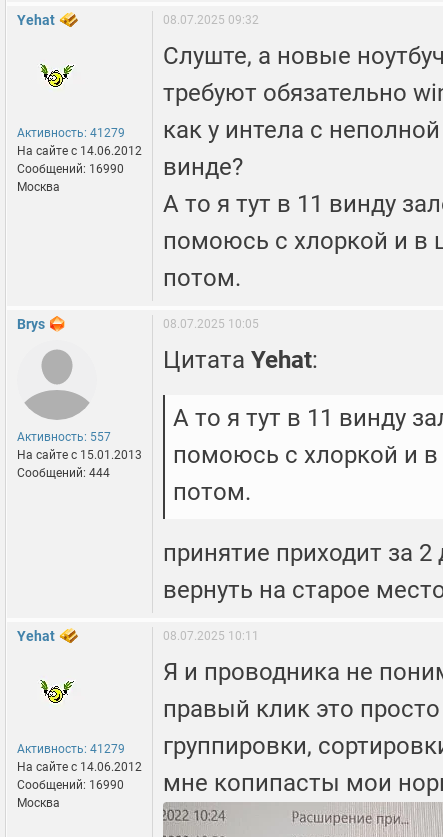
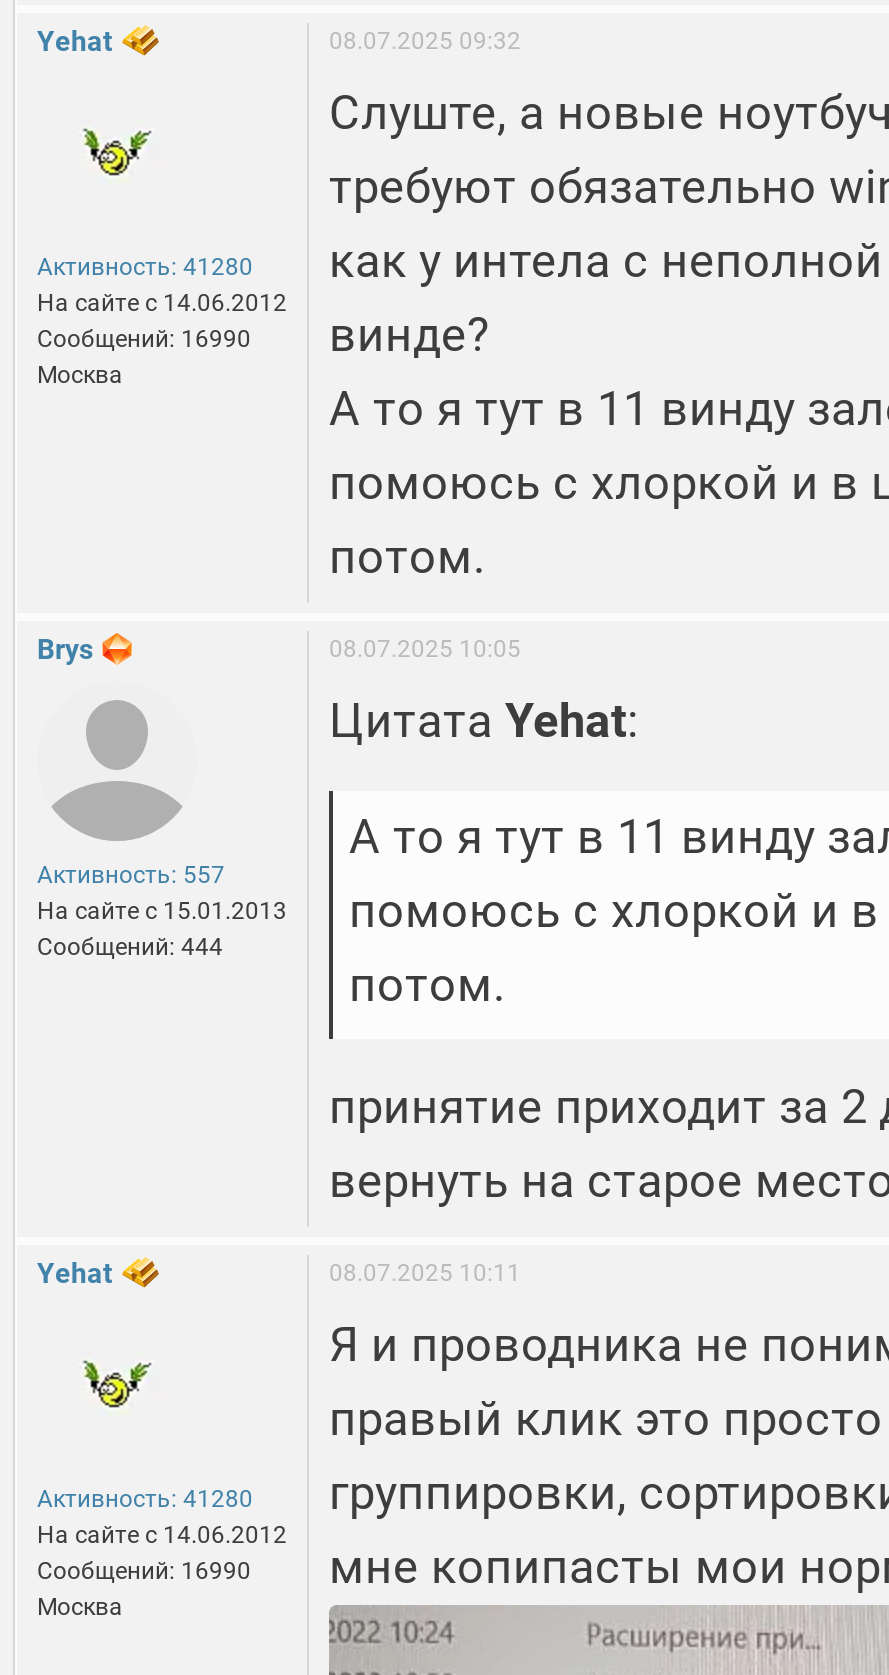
[17,126,125,140] Активность: 41279 -> [37,254,253,282] Активность: 41280
[17,742,125,756] Активность: 41279 -> [37,1486,253,1514] Активность: 41280

